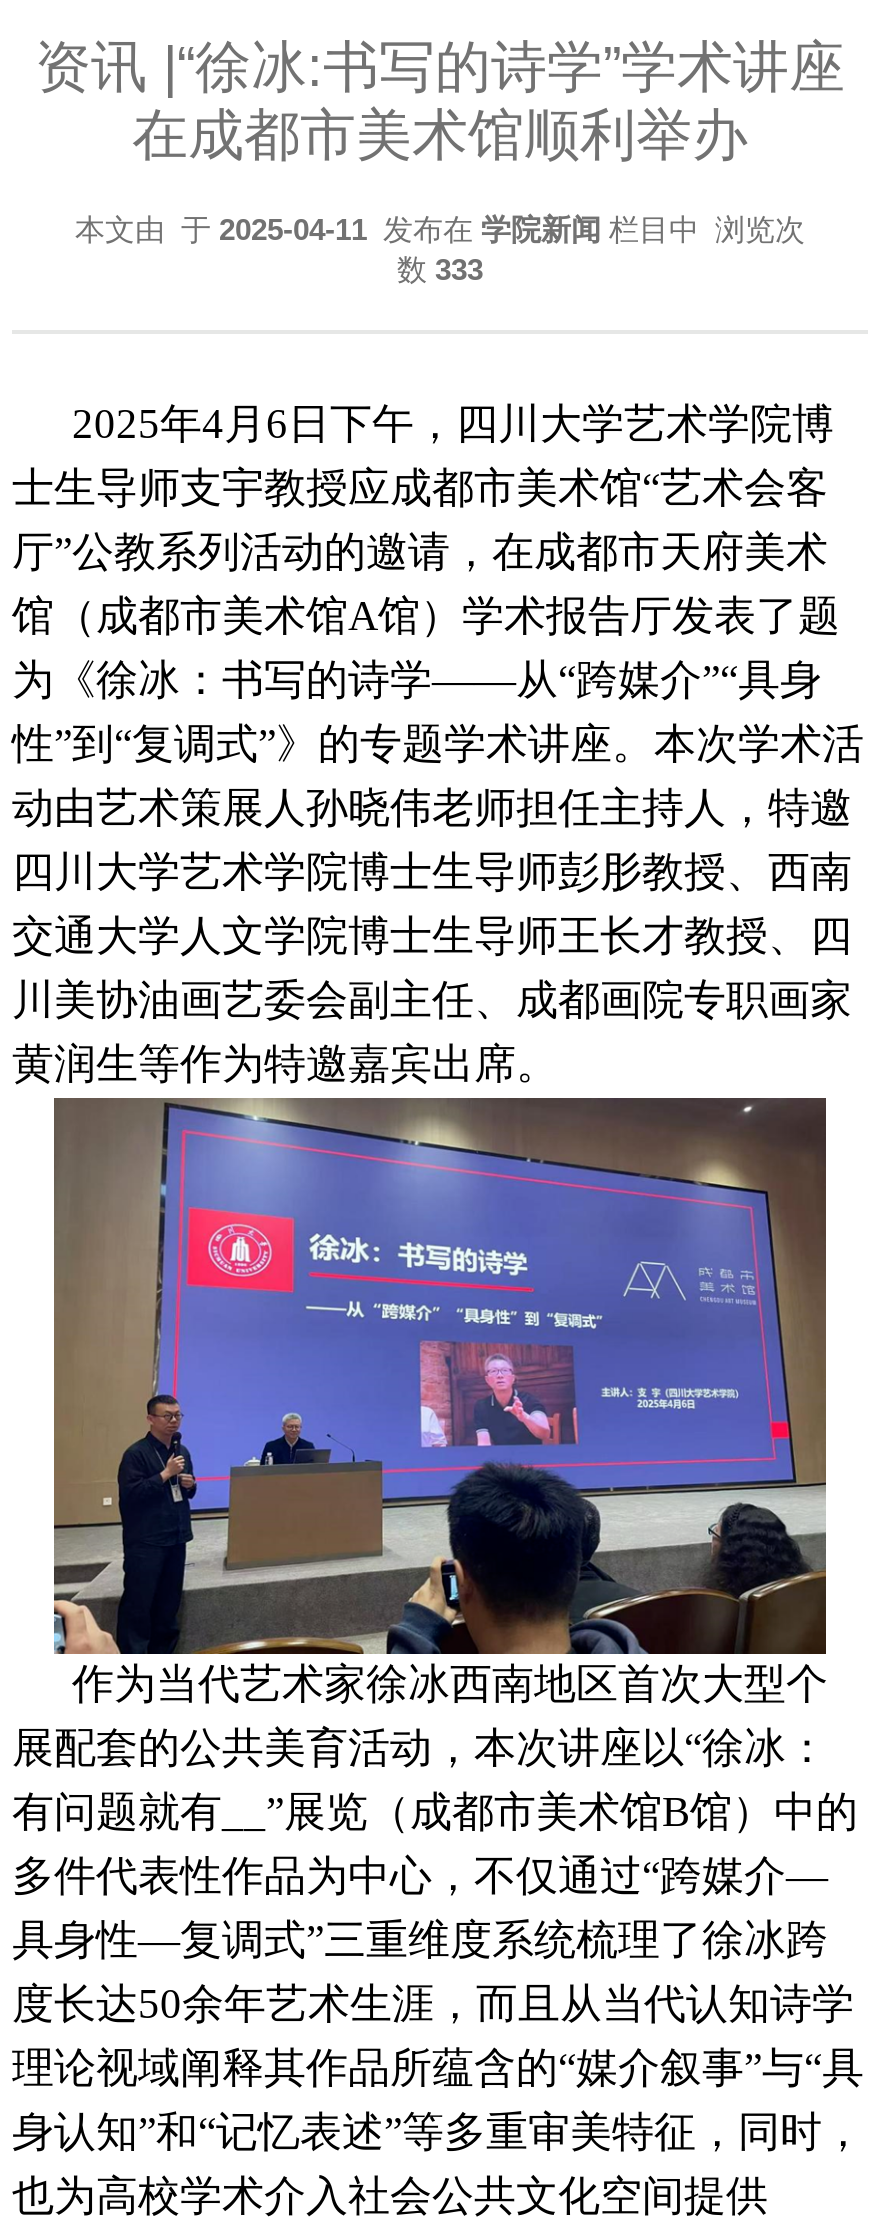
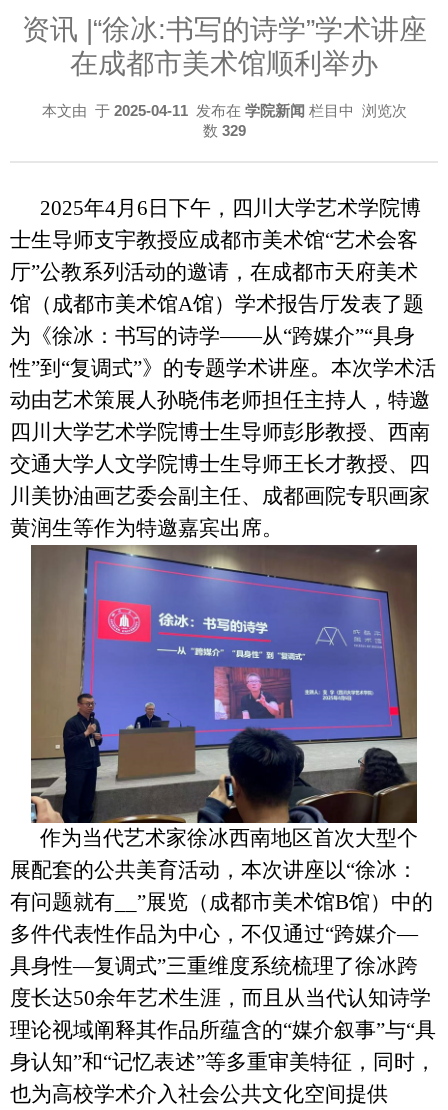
[397,252,483,286] 数333 -> [202,122,245,139] 数329

